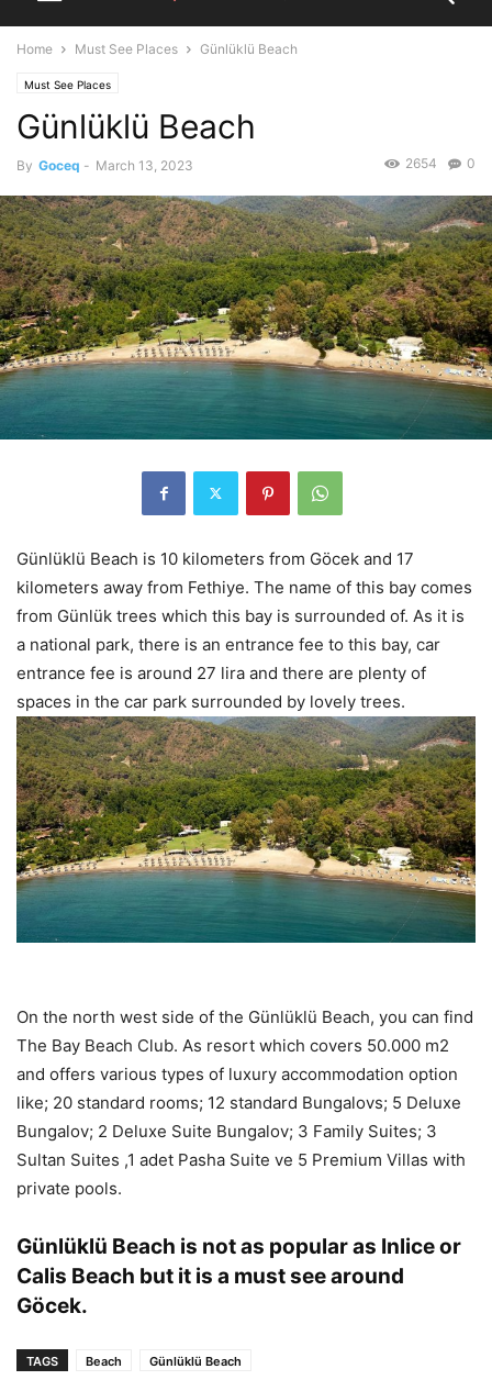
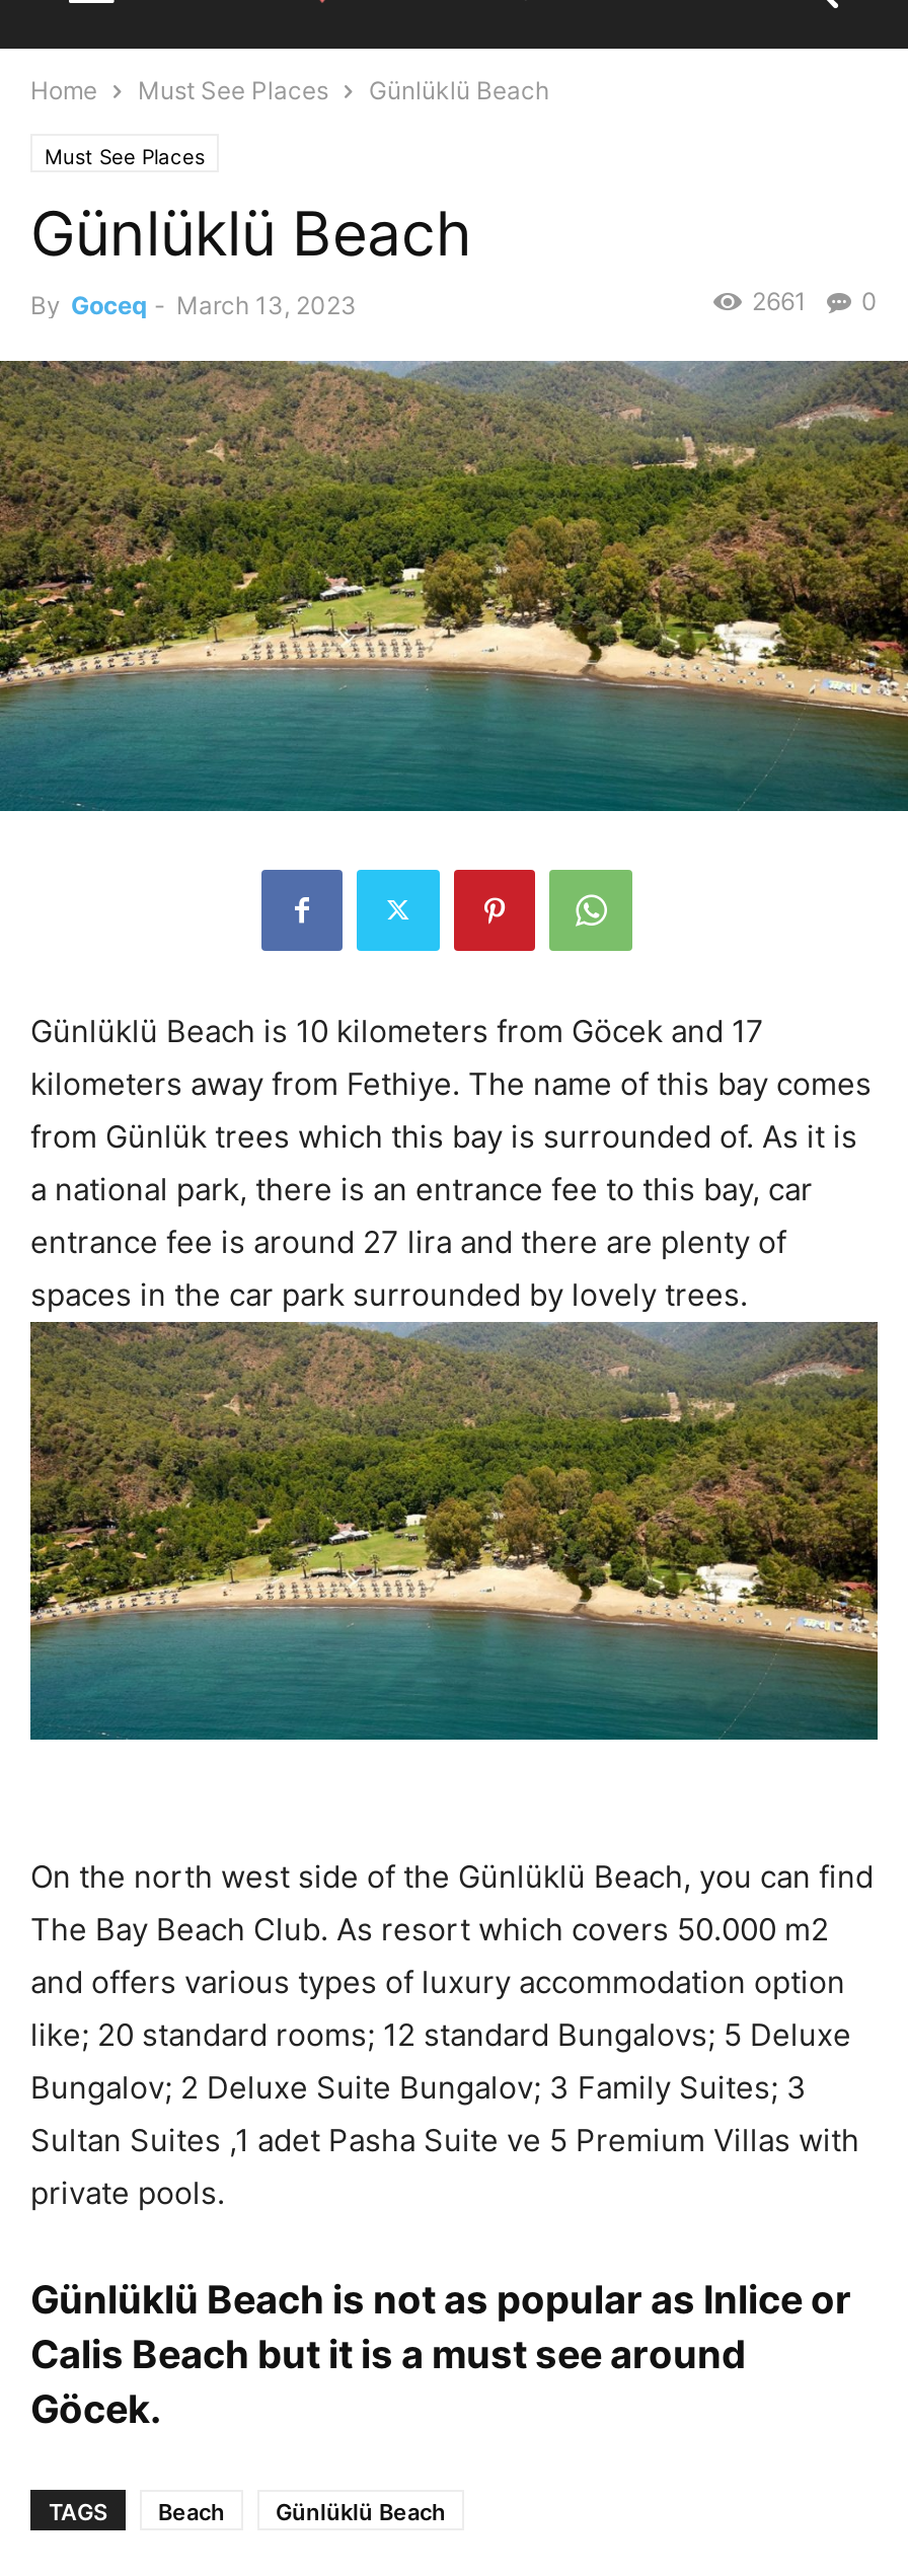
[405,155,476,171] 2654 0 -> [752,286,878,316] 2661 0

